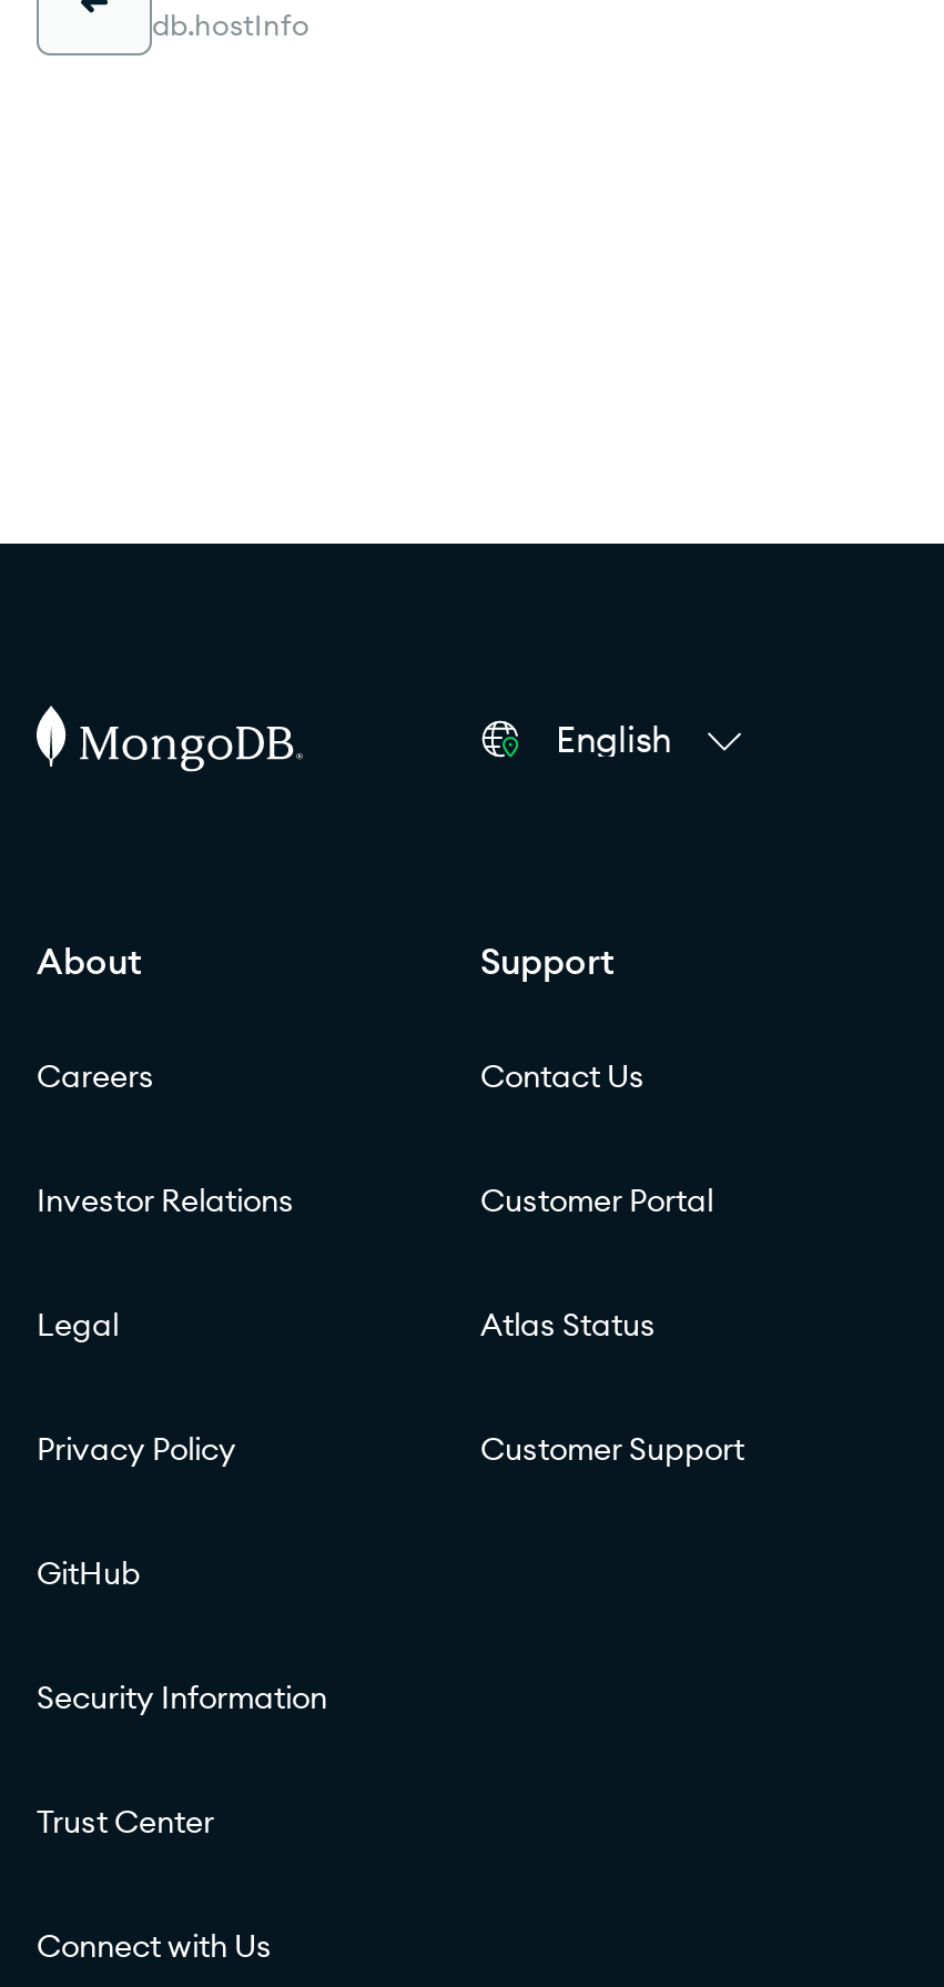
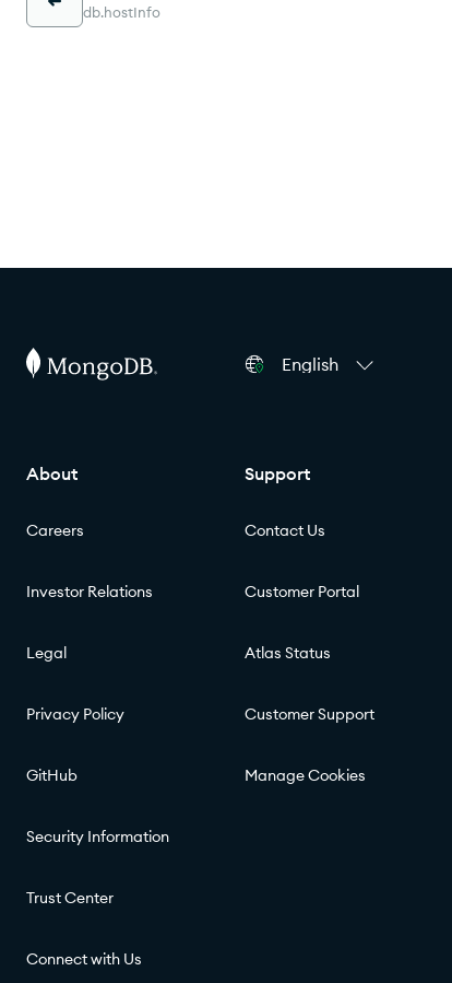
none -> [245,765,366,785] Manage Cookies

